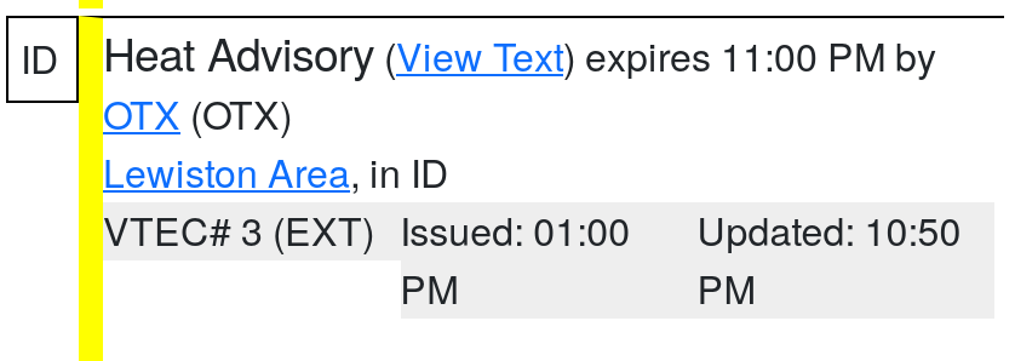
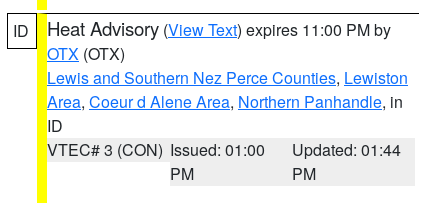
[103,144,630,258] Lewiston Area, in ID | VTEC# 3 (EXT) Issued: 01:00 -> [47,66,408,161] Lewis and Southern Nez Perce Counties, Lewiston | Area, Coeur d Alene Area, Northern Panhandle, in | ID | VTEC# 3 (CON) Issued: 01:00
[697,202,961,258] Updated: 10:50 -> [292,138,401,161] Updated: 01:44

